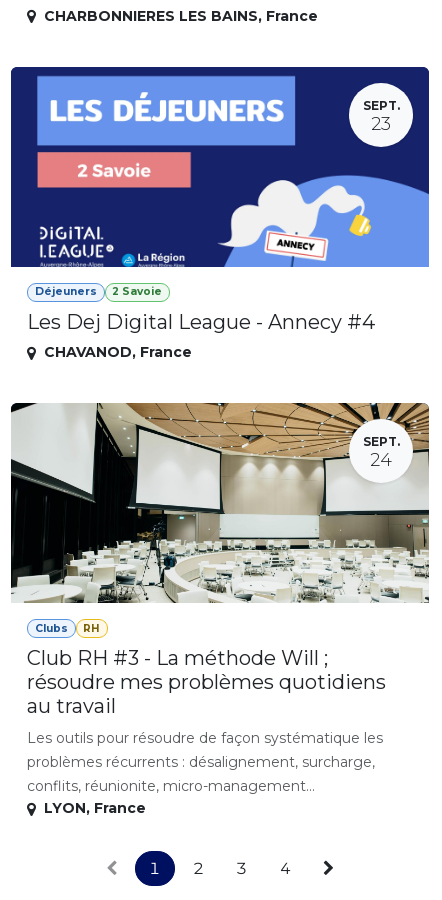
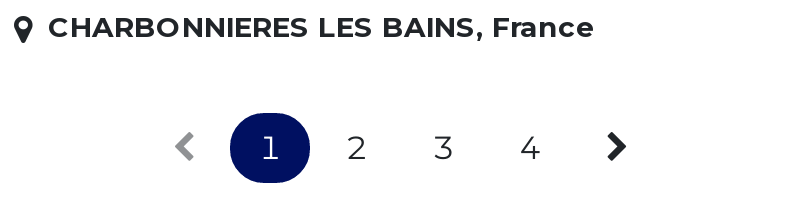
[10,66,430,268] [image] | SEPT. | 23 -> none
[27,285,375,361] Déjeuners | 2 Savoie | Les Dej Digital League - Annecy #4 | CHAVANOD, France -> none
[10,402,430,604] [image] | SEPT. | 24 -> none
[27,622,386,817] Clubs | RH | Club RH #3 - La méthode Will ; | résoudre mes problèmes quotidiens | au travail | Les outils pour résoudre de façon systématique les | problèmes récurrents : désalignement, surcharge, | conflits, réunionite, micro-management... | LYON, France -> none

